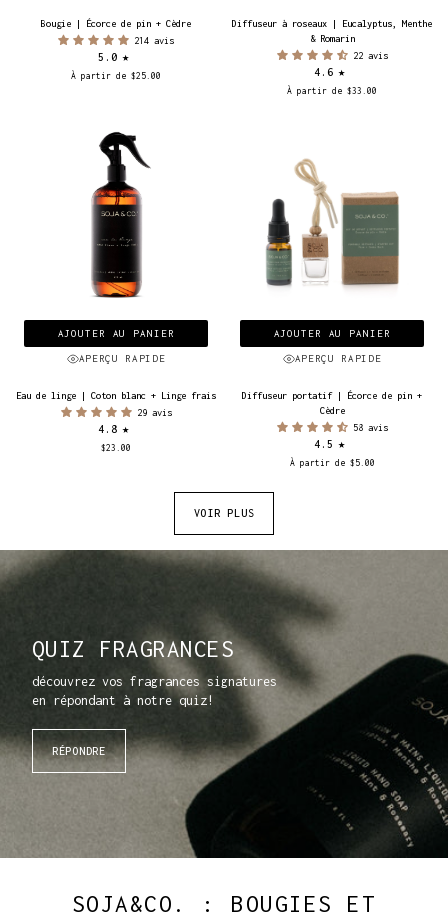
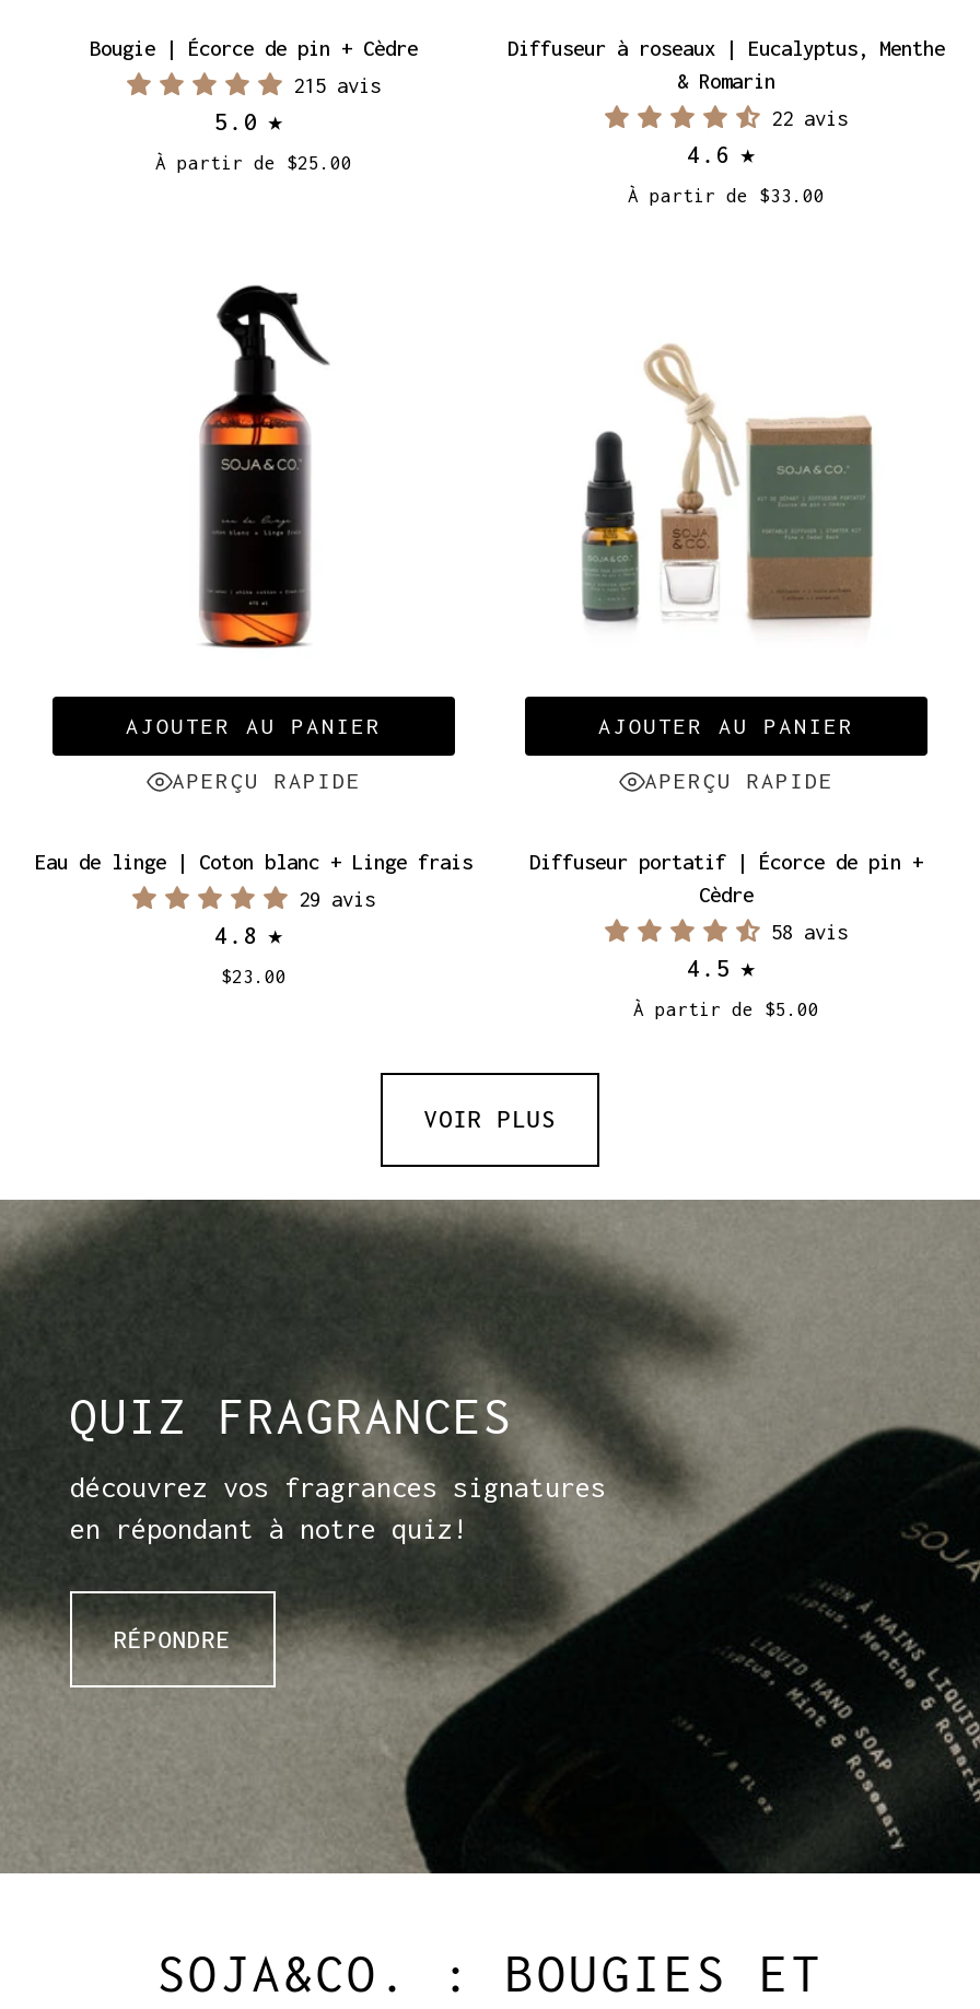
[134,35,174,46] 214 avis -> [293,73,381,97] 215 avis

